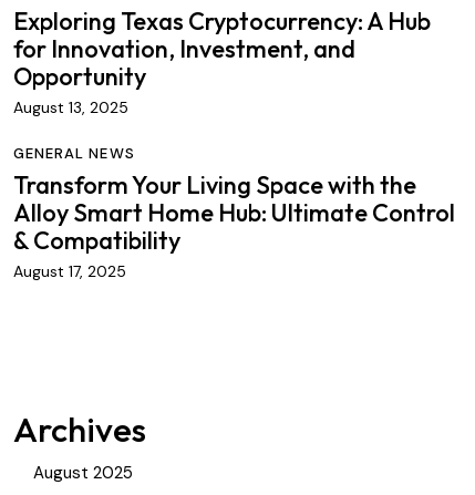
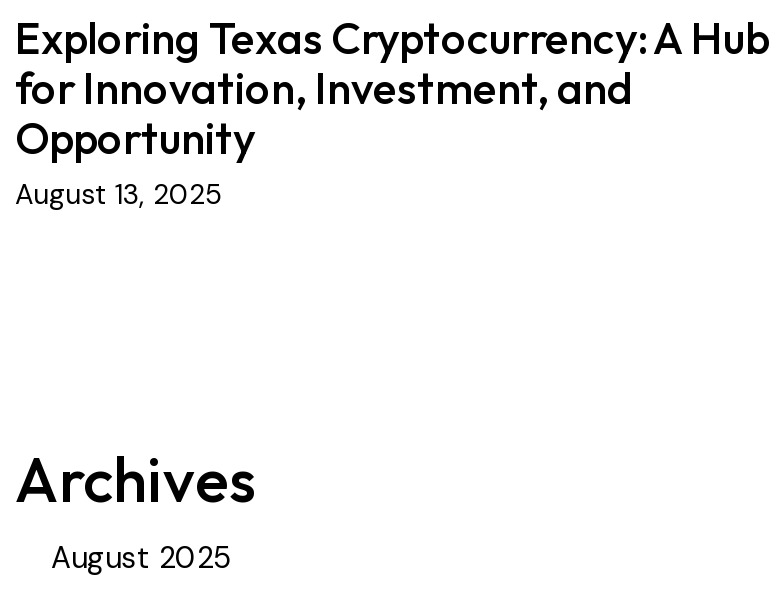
[13,144,455,282] GENERAL NEWS | Transform Your Living Space with the | Alloy Smart Home Hub: Ultimate Control | & Compatibility | August 17, 2025 -> none

